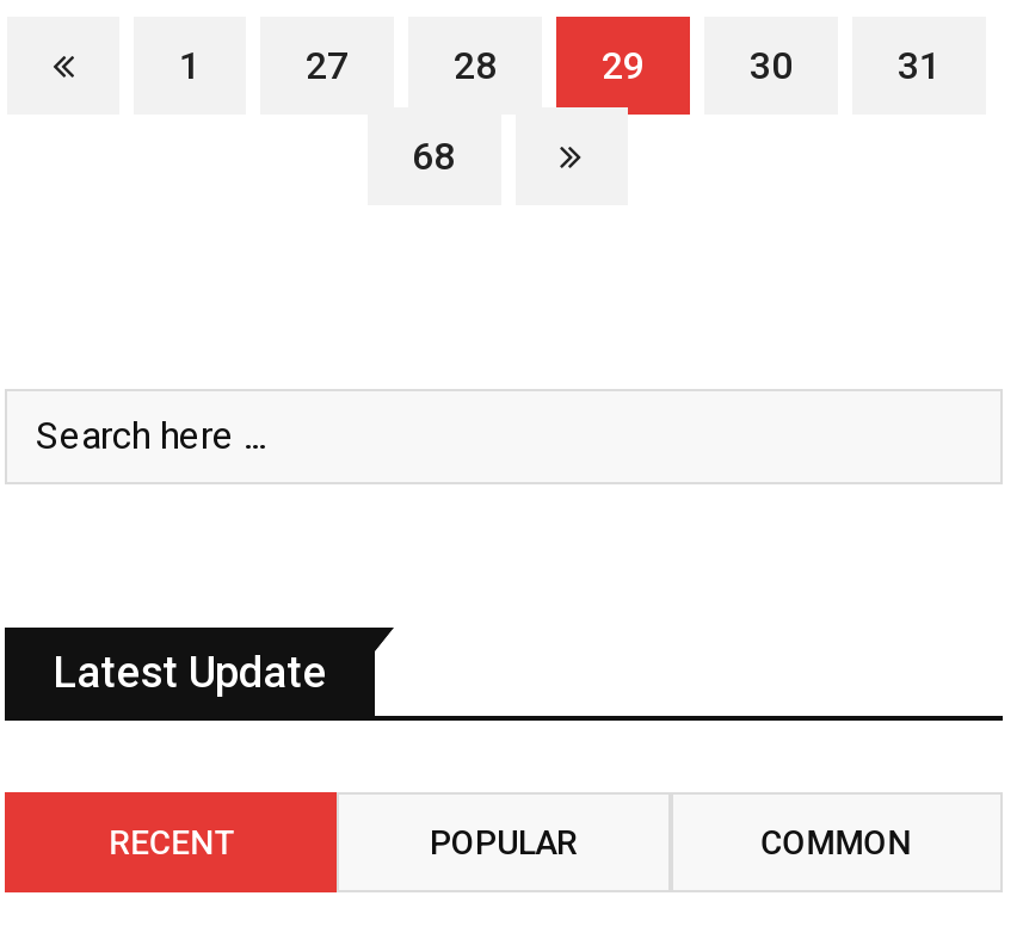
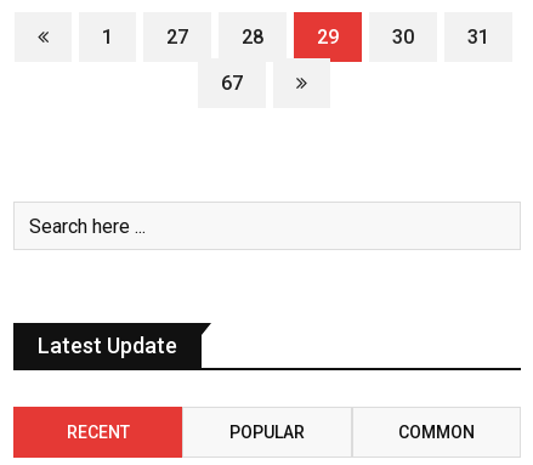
[412,134,455,179] 68 -> [220,72,242,95] 67

